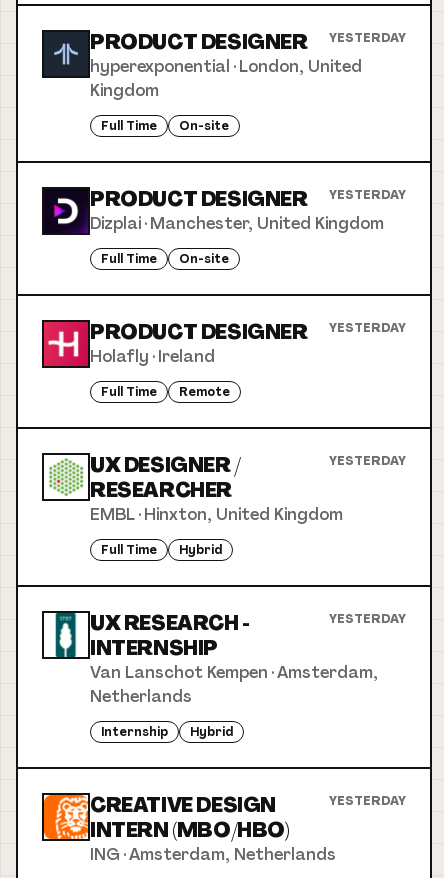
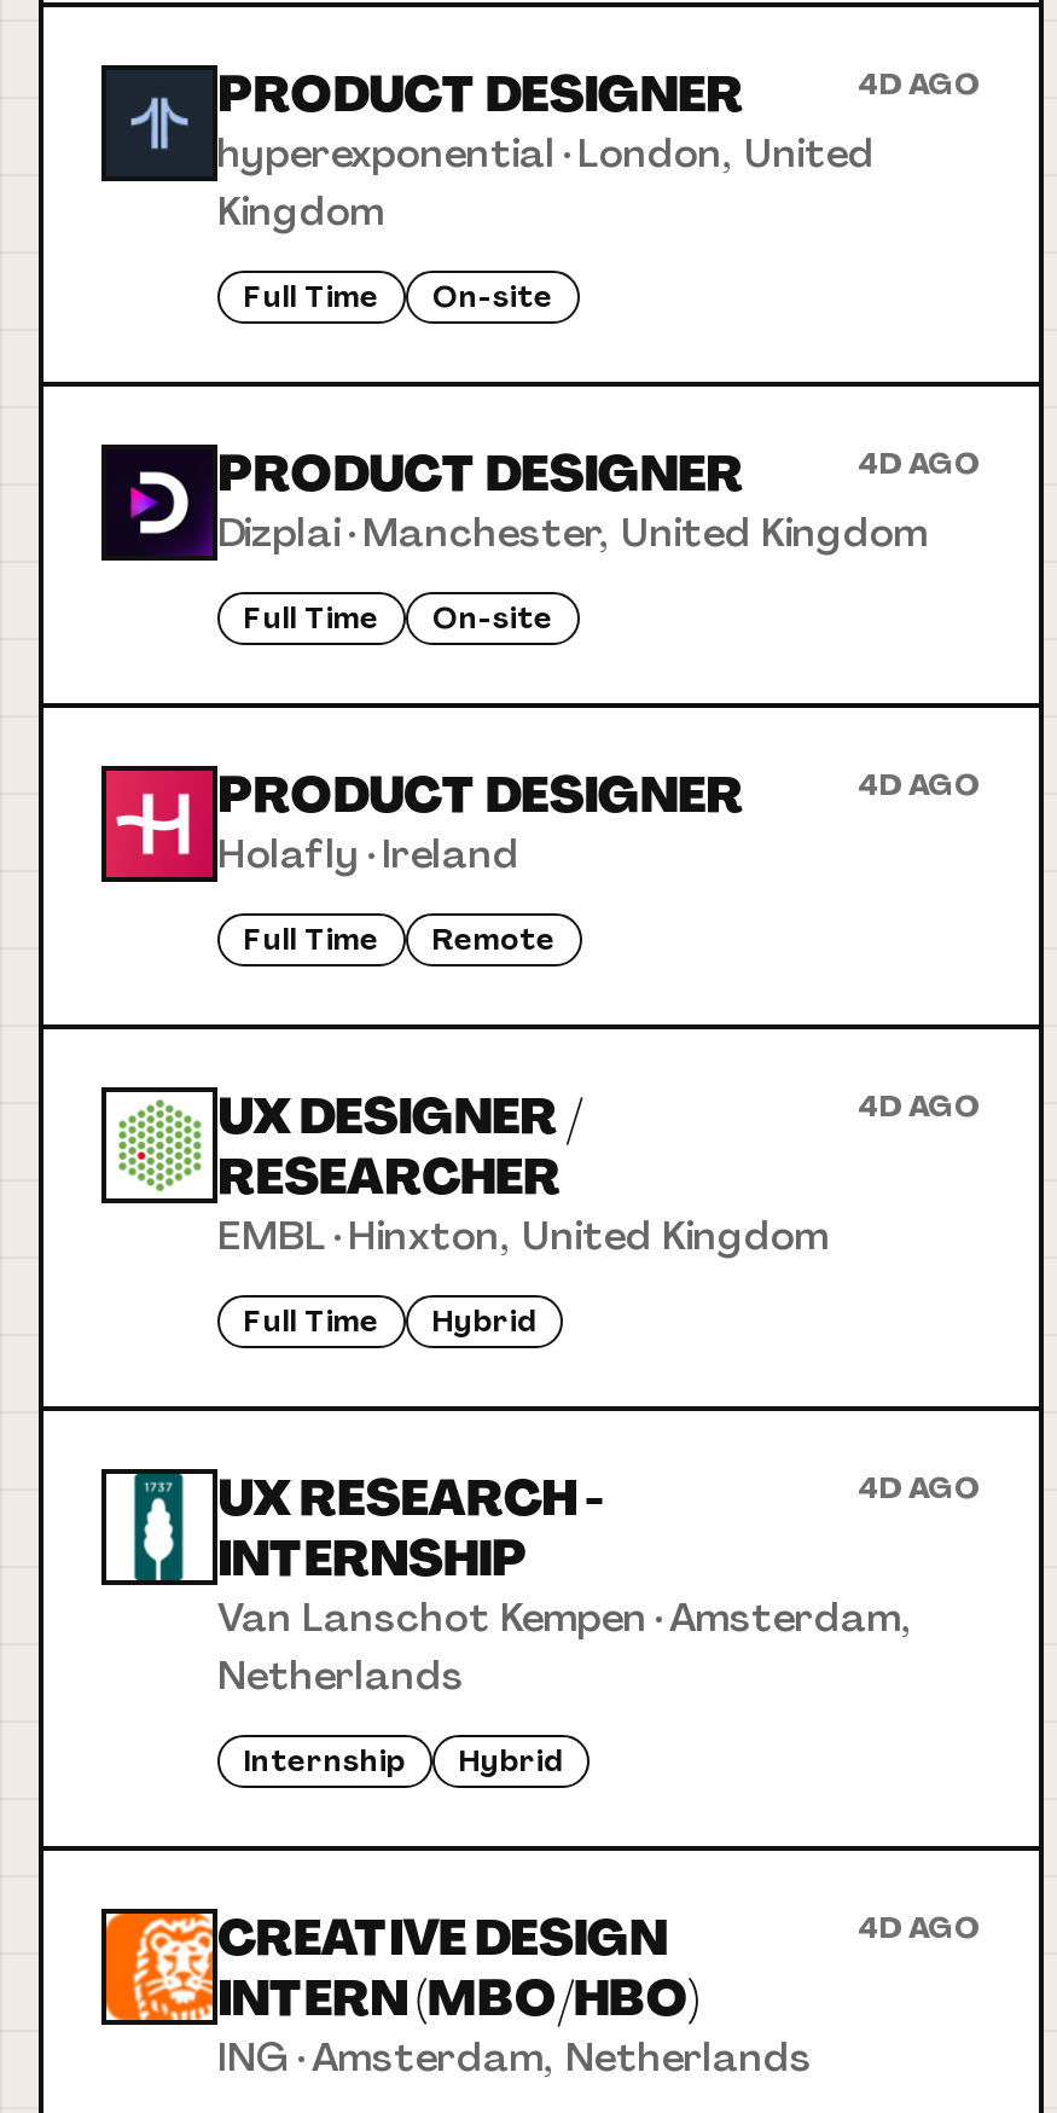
[329,30,406,46] YESTERDAY -> [858,65,981,104] 4D AGO
[329,187,406,203] YESTERDAY -> [858,445,981,483] 4D AGO
[329,320,406,336] YESTERDAY -> [858,766,981,805] 4D AGO
[329,453,406,469] YESTERDAY -> [858,1087,981,1126] 4D AGO
[329,611,406,627] YESTERDAY -> [858,1469,981,1508] 4D AGO
[329,793,406,809] YESTERDAY -> [858,1909,981,1947] 4D AGO

